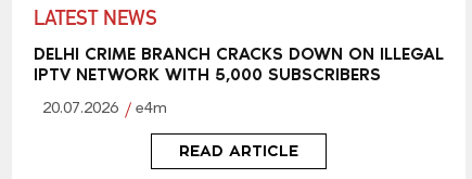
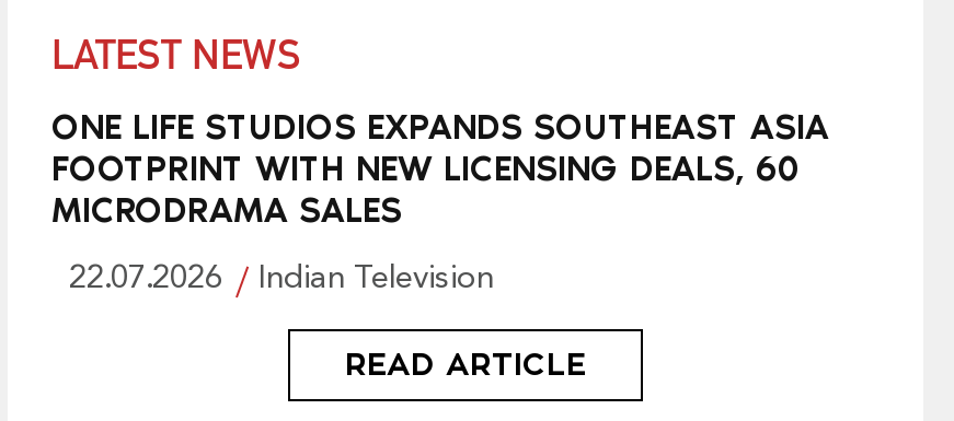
[34,44,444,85] DELHI CRIME BRANCH CRACKS DOWN ON ILLEGAL | IPTV NETWORK WITH 5,000 SUBSCRIBERS -> [51,107,829,231] ONE LIFE STUDIOS EXPANDS SOUTHEAST ASIA | FOOTPRINT WITH NEW LICENSING DEALS, 60 | MICRODRAMA SALES
[42,101,167,117] 20.07.2026 | e4m -> [69,264,494,297] 22.07.2026 | Indian Television

